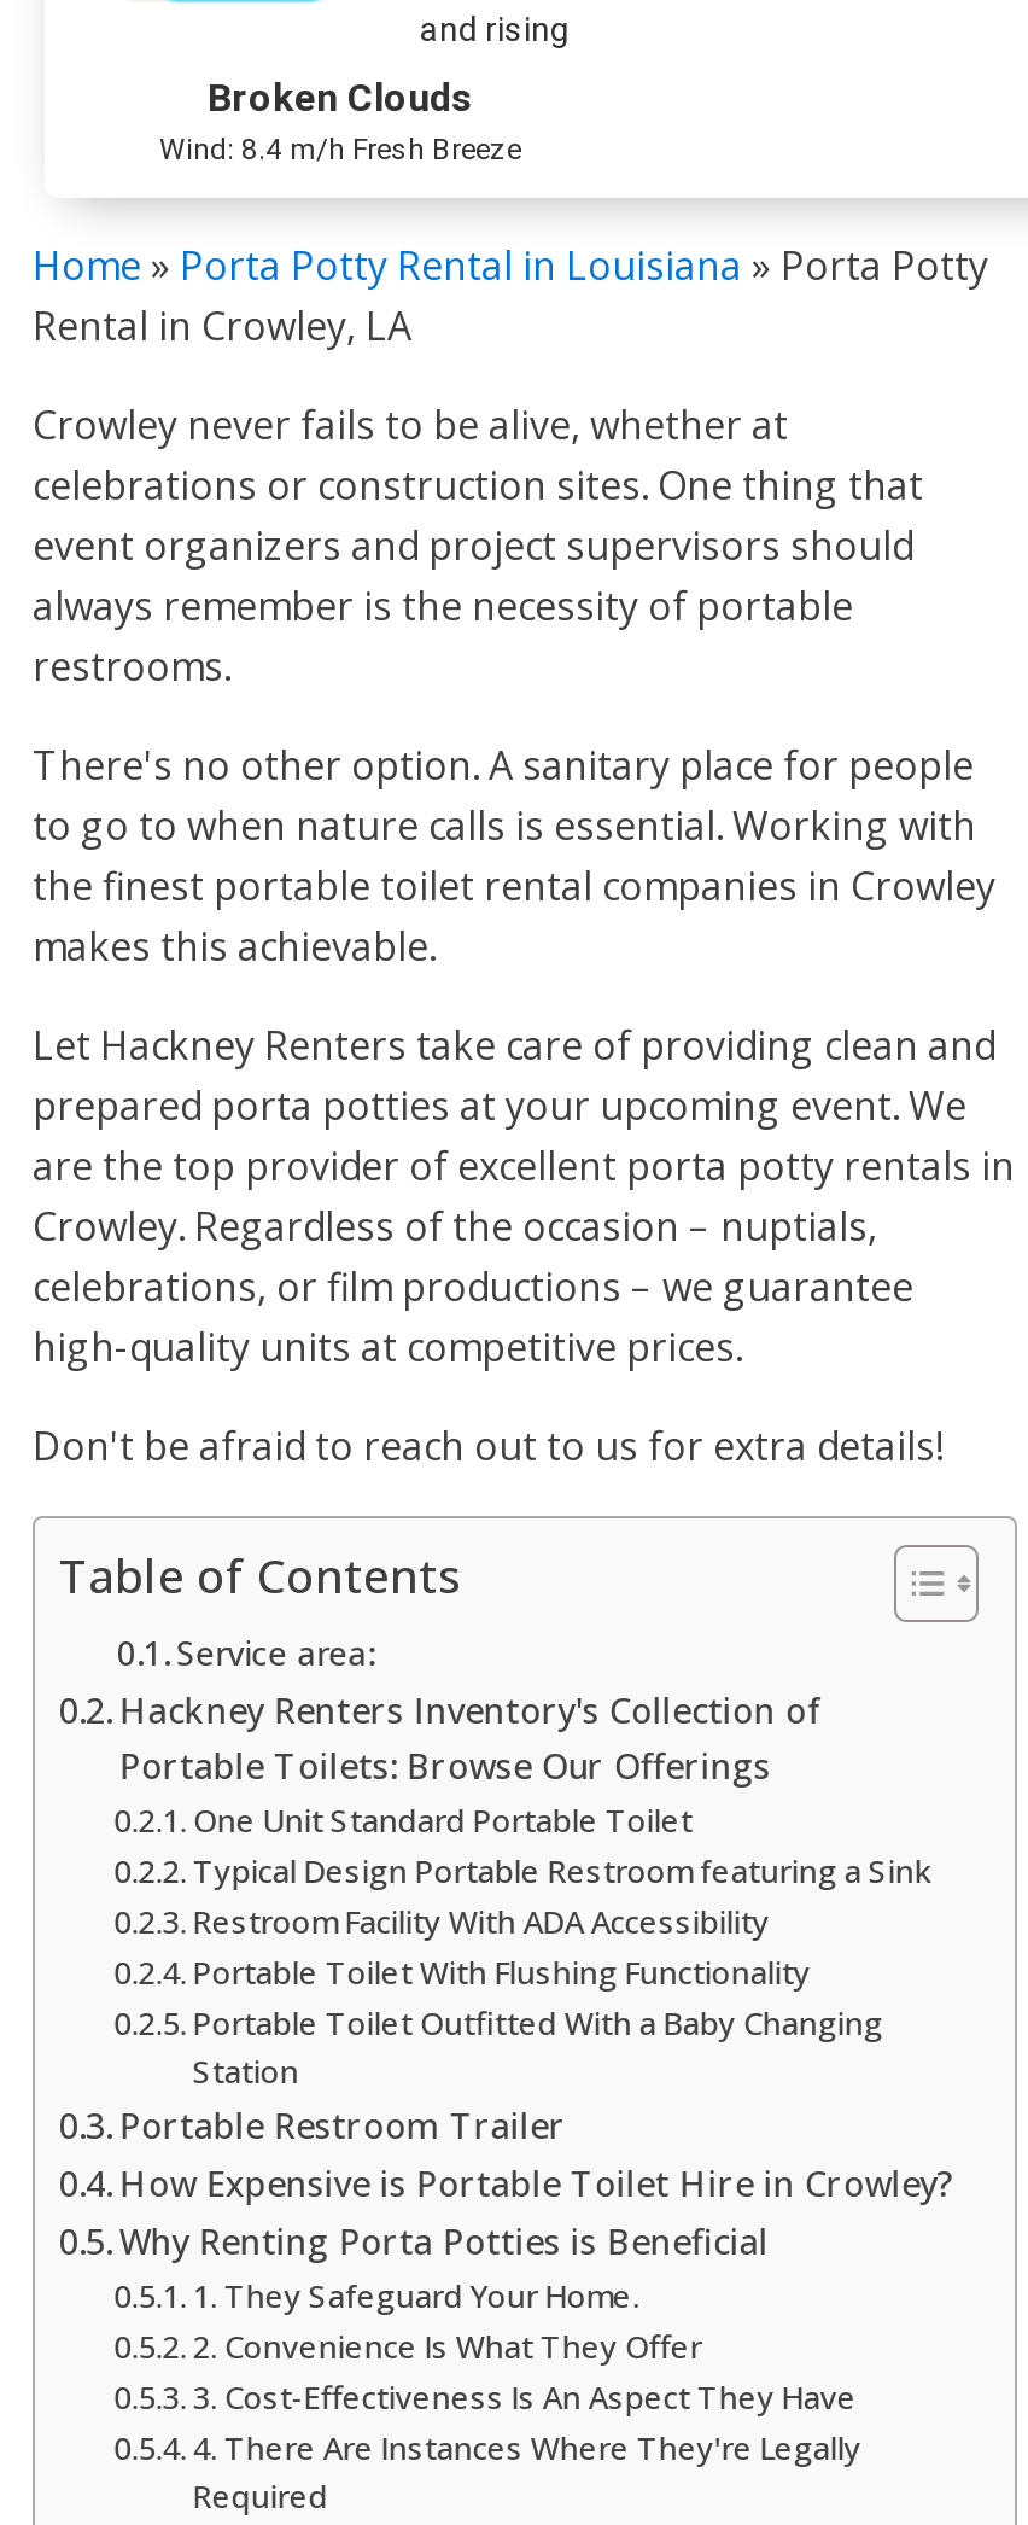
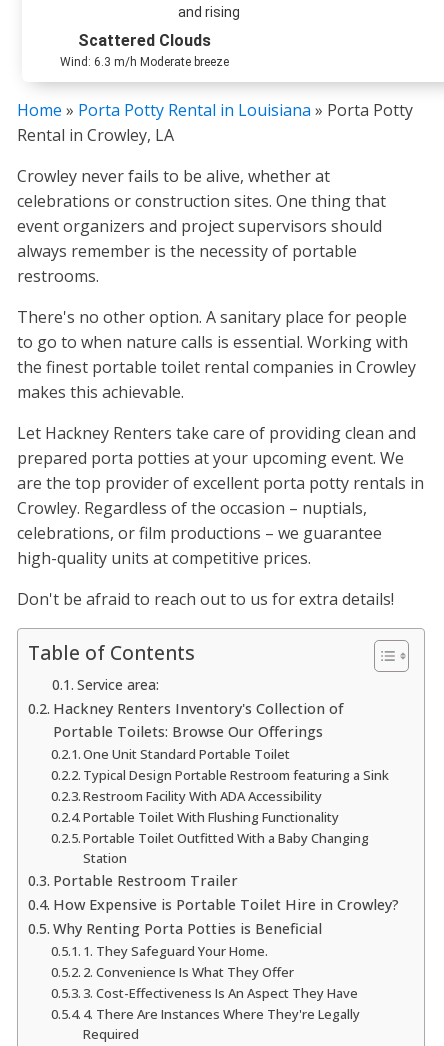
[208,76,473,122] Broken Clouds -> [78,31,211,50] Scattered Clouds
[159,134,521,168] Wind: 8.4 m/h Fresh Breeze -> [60,55,229,69] Wind: 6.3 m/h Moderate breeze

